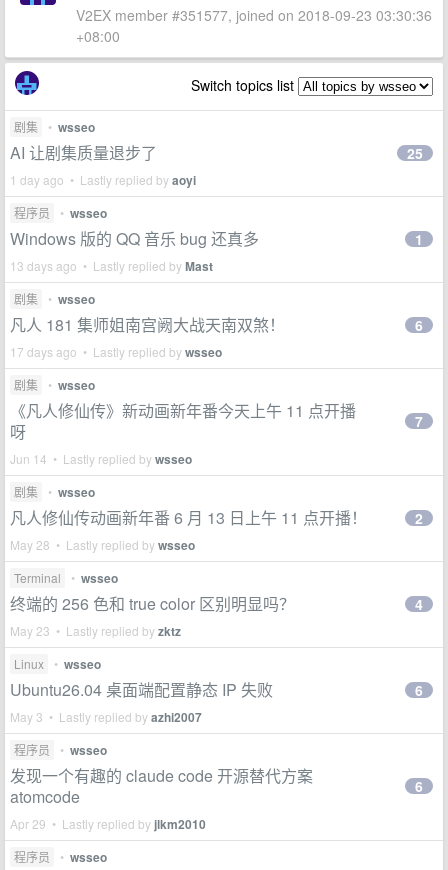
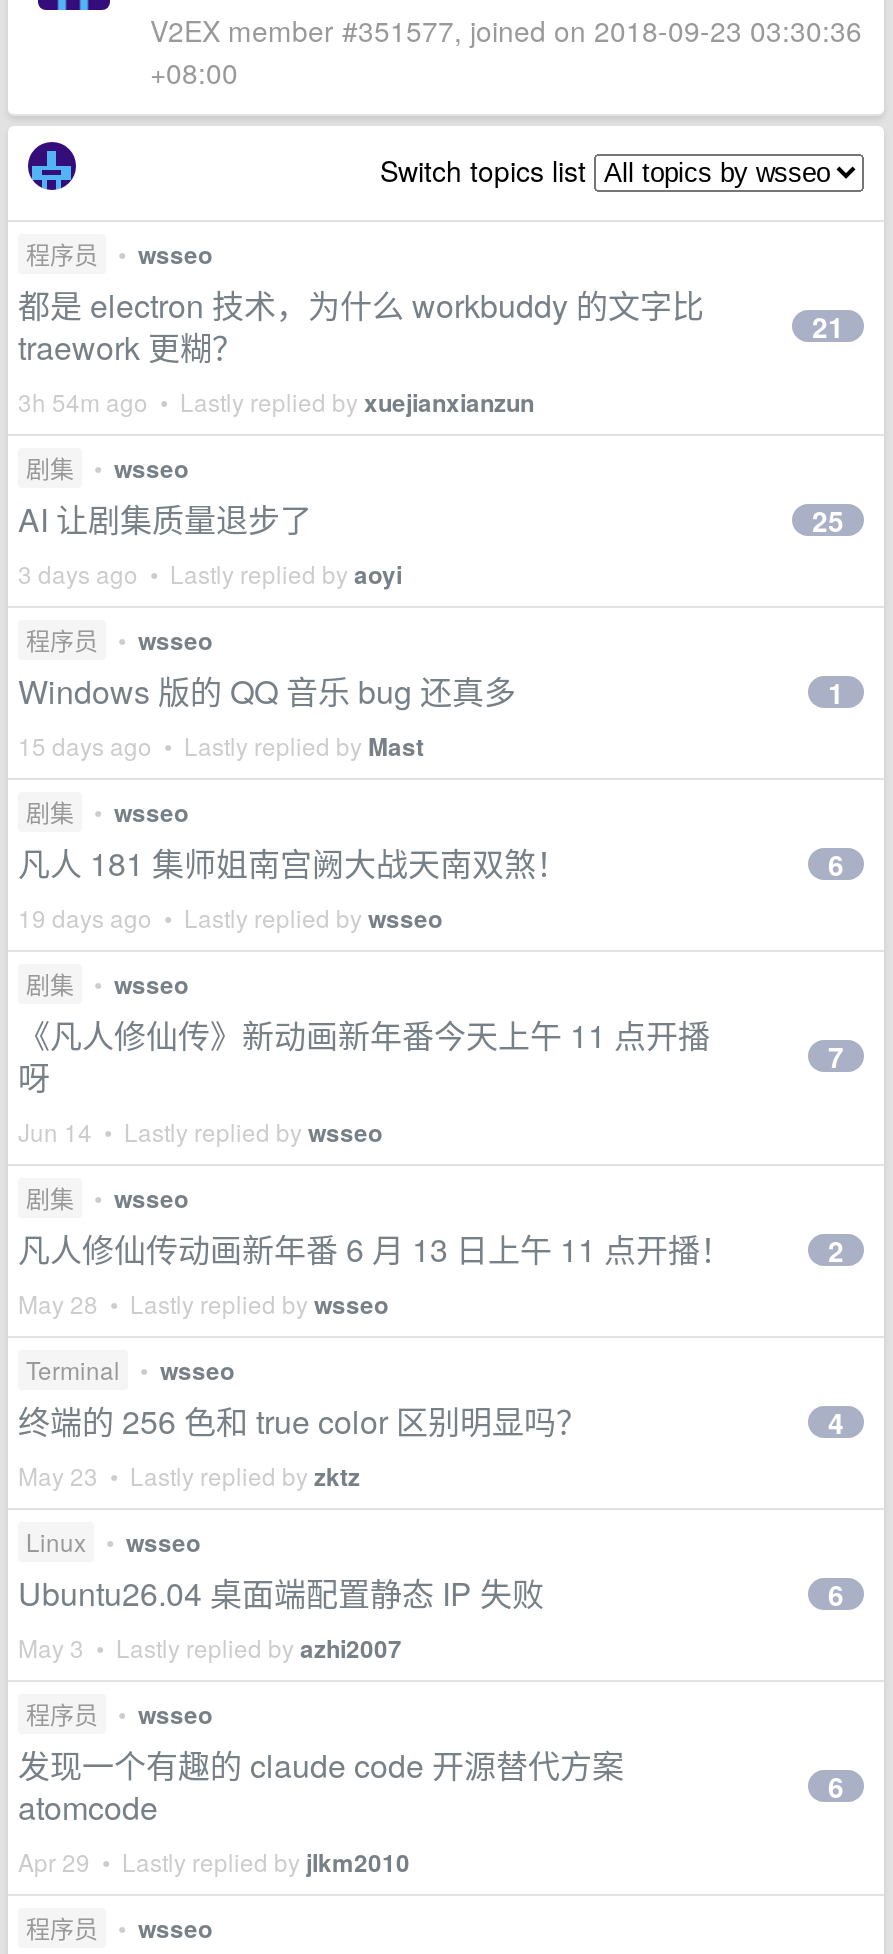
none -> [18,236,704,420] 程序员 • wsseo | 都是 electron 技术，为什么 workbuddy 的文字比 | traework 更糊？ | 3h 54m ago • Lastly replied by xuejianxianzun
none -> [812,306,844,346] 21
[10,171,196,189] 1 day ago • Lastly replied by aoyi -> [18,556,402,592] 3 days ago • Lastly replied by aoyi
[10,257,213,275] 13 days ago • Lastly replied by Mast -> [18,728,424,764] 15 days ago • Lastly replied by Mast
[10,343,222,361] 17 days ago • Lastly replied by wsseo -> [18,900,442,936] 19 days ago • Lastly replied by wsseo

